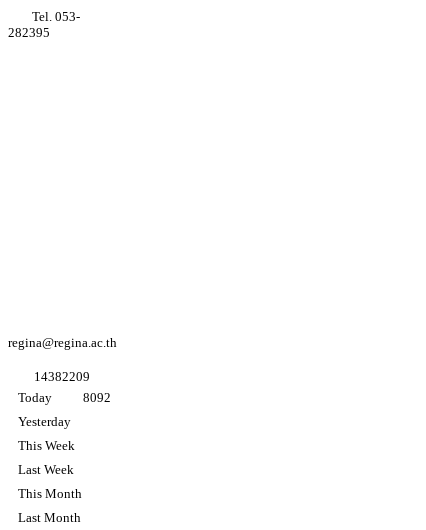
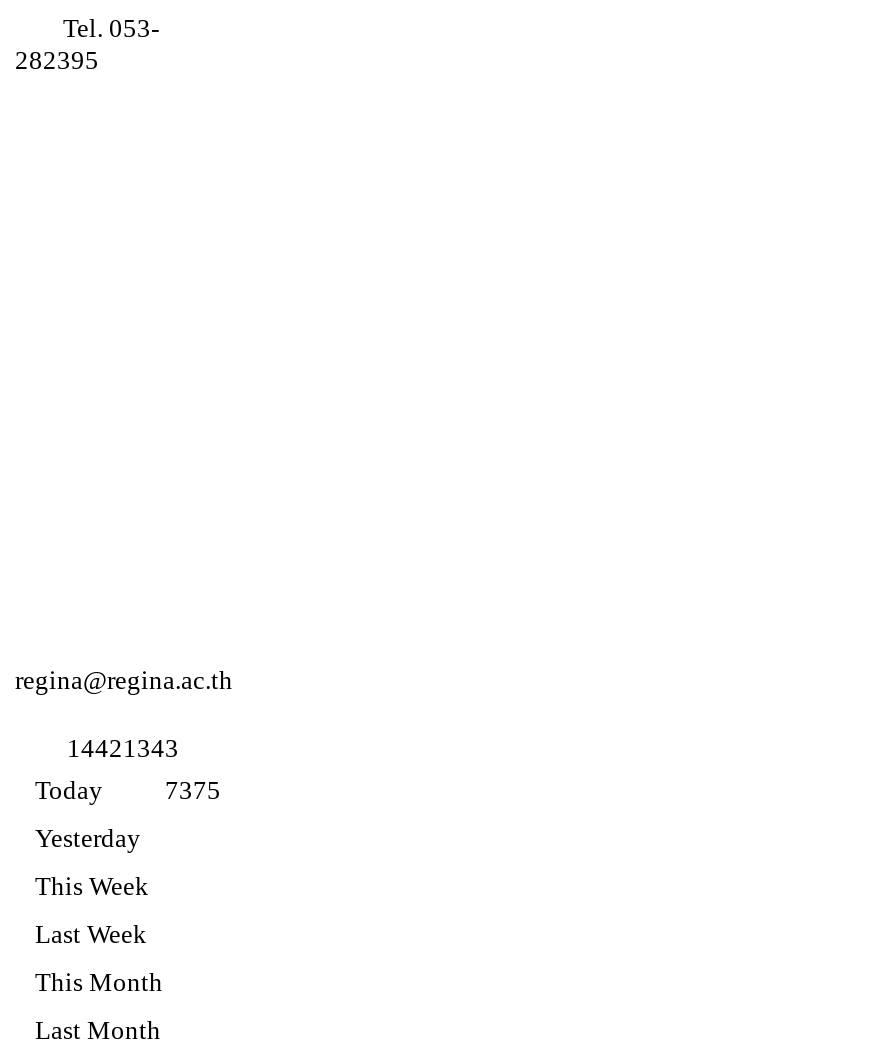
[34,369,90,384] 1 4382 209 -> [67,733,179,763] 1 4421 343
[83,390,111,405] 8092 -> [165,775,221,805] 7375

